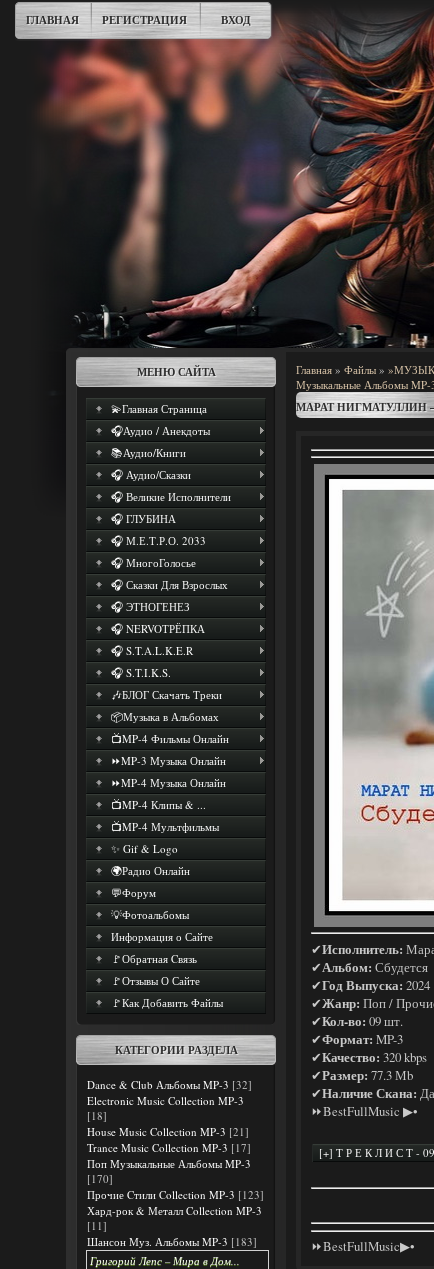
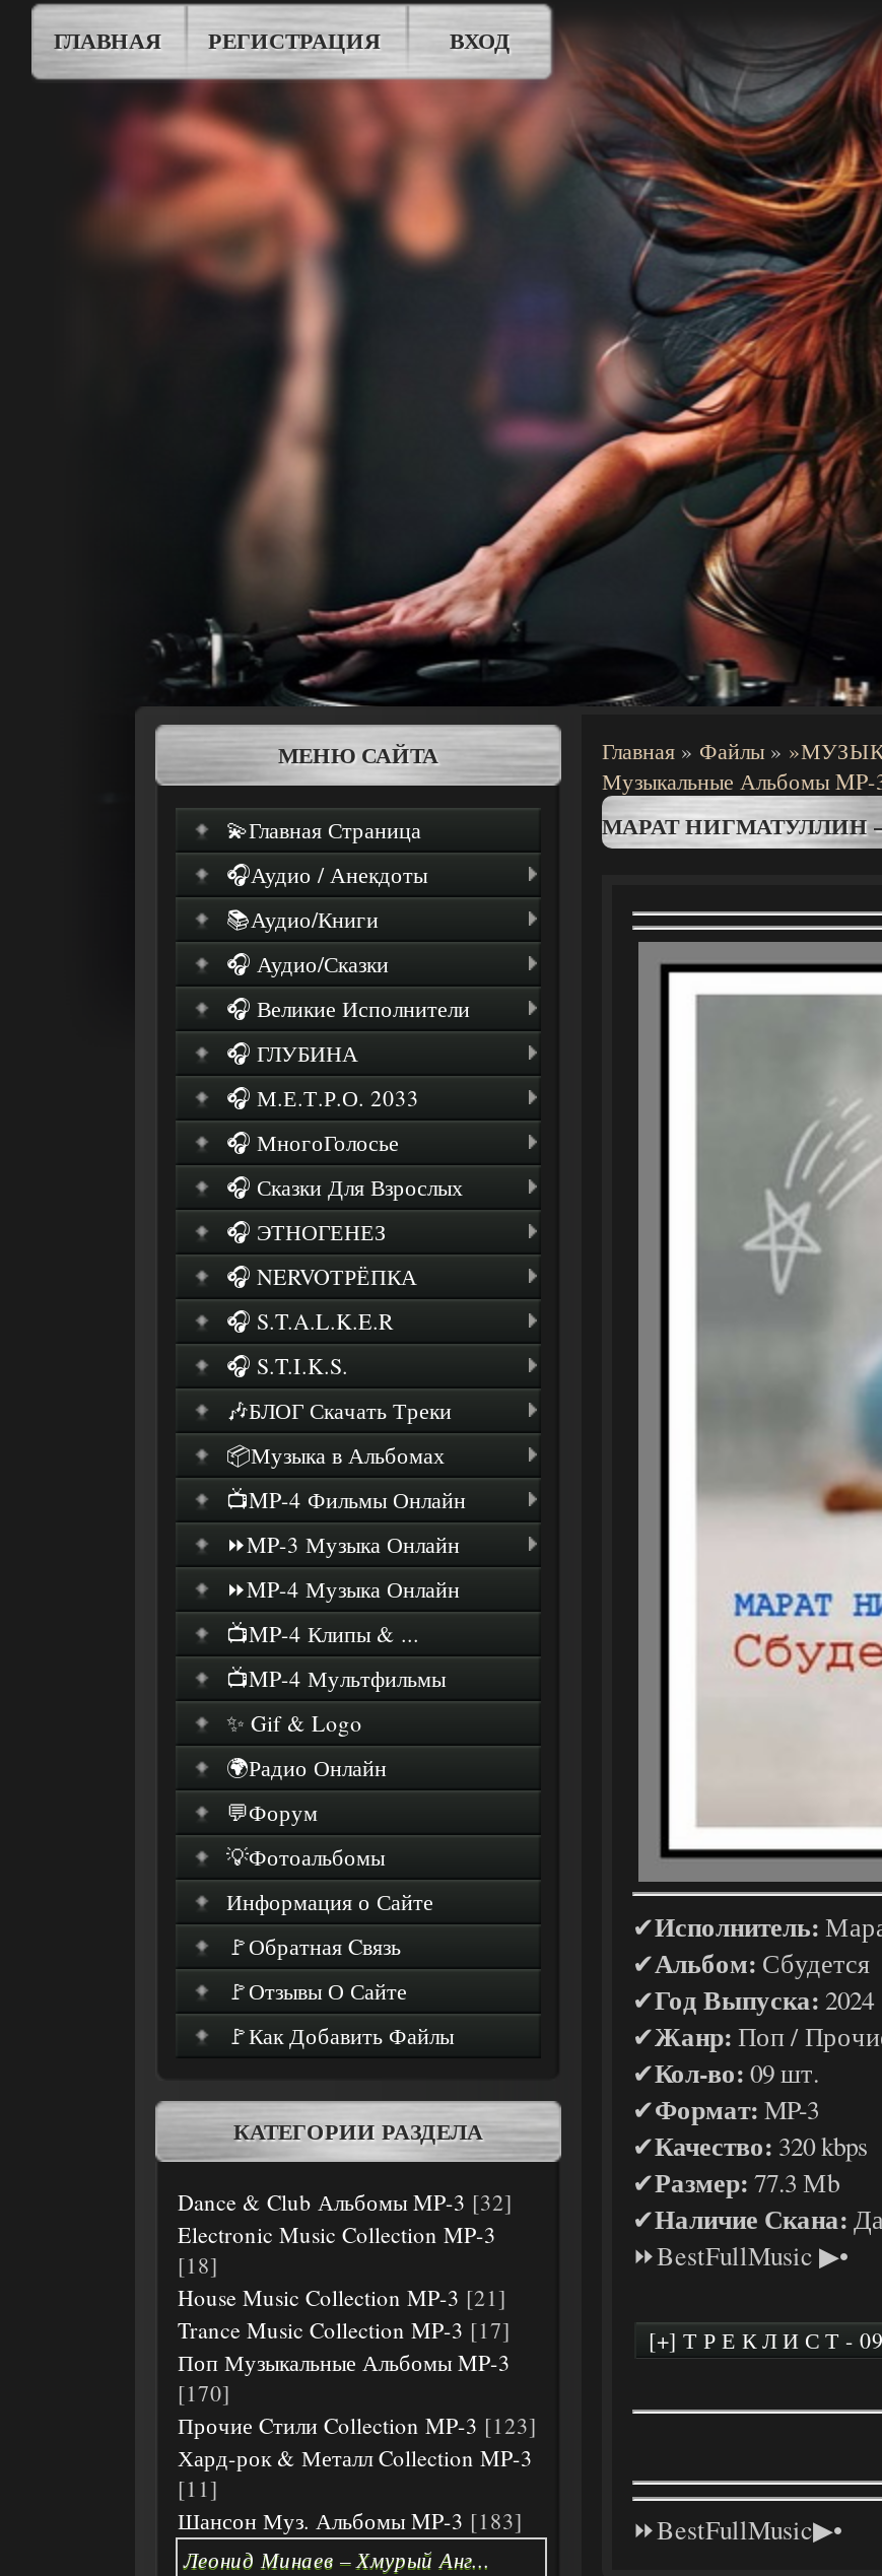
[90,1254,240,1268] Григорий Лепс – Мира в Дом... -> [184,2546,490,2574] Леонид Минаев – Хмурый Анг...

